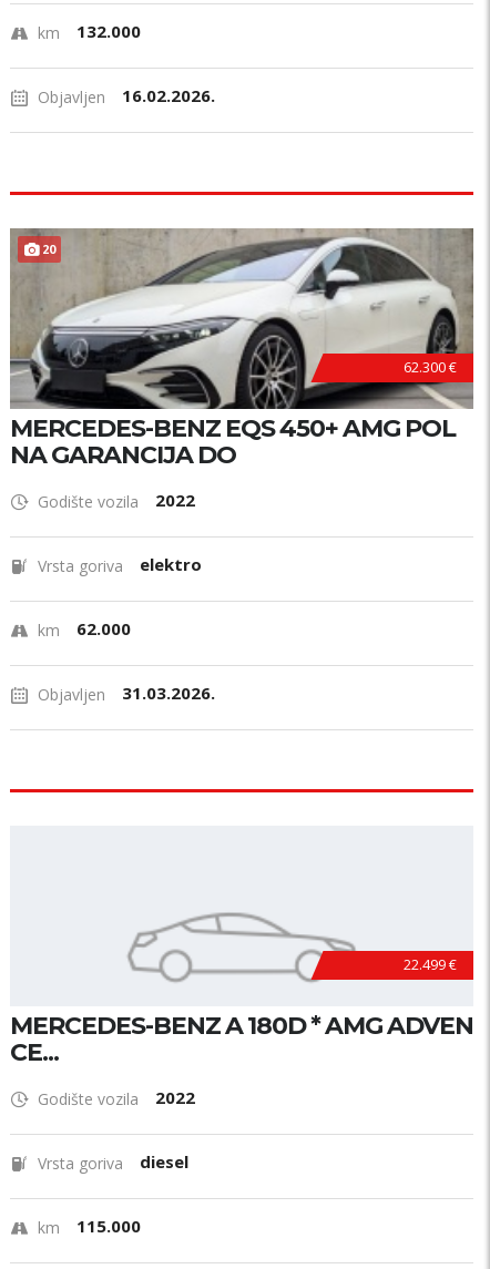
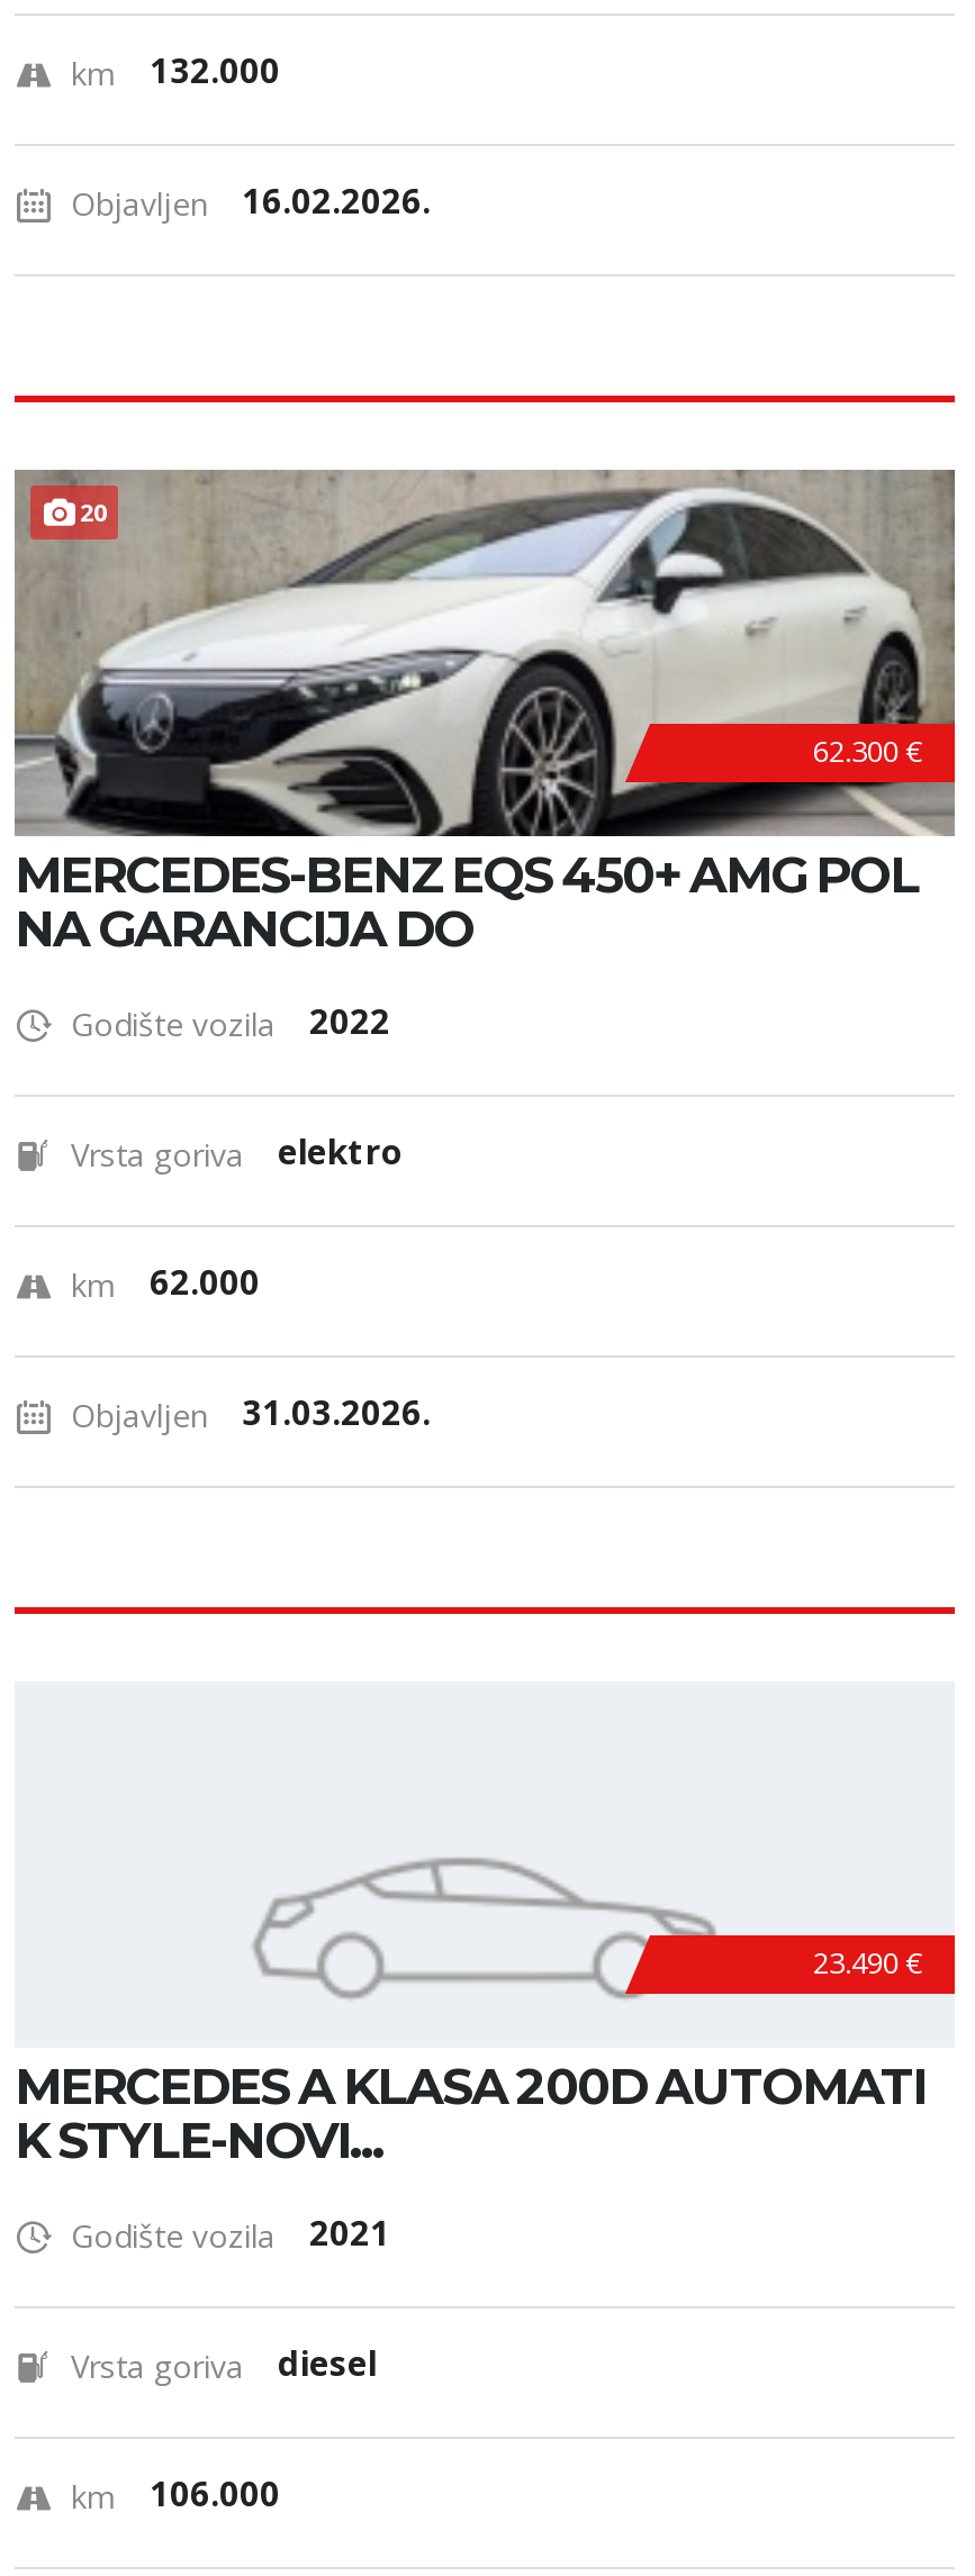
[404,954,457,974] 22.499 € -> [813,1942,921,1983] 23.490 €
[10,1011,473,1067] MERCEDES-BENZ A 180D * AMG ADVEN | CE... -> [15,2057,926,2171] MERCEDES A KLASA 200D AUTOMATI | K STYLE-NOVI...
[38,1086,195,1109] Godište vozila 2022 -> [71,2210,390,2257] Godište vozila 2021
[38,1215,141,1238] km 115.000 -> [71,2470,280,2518] km 106.000

